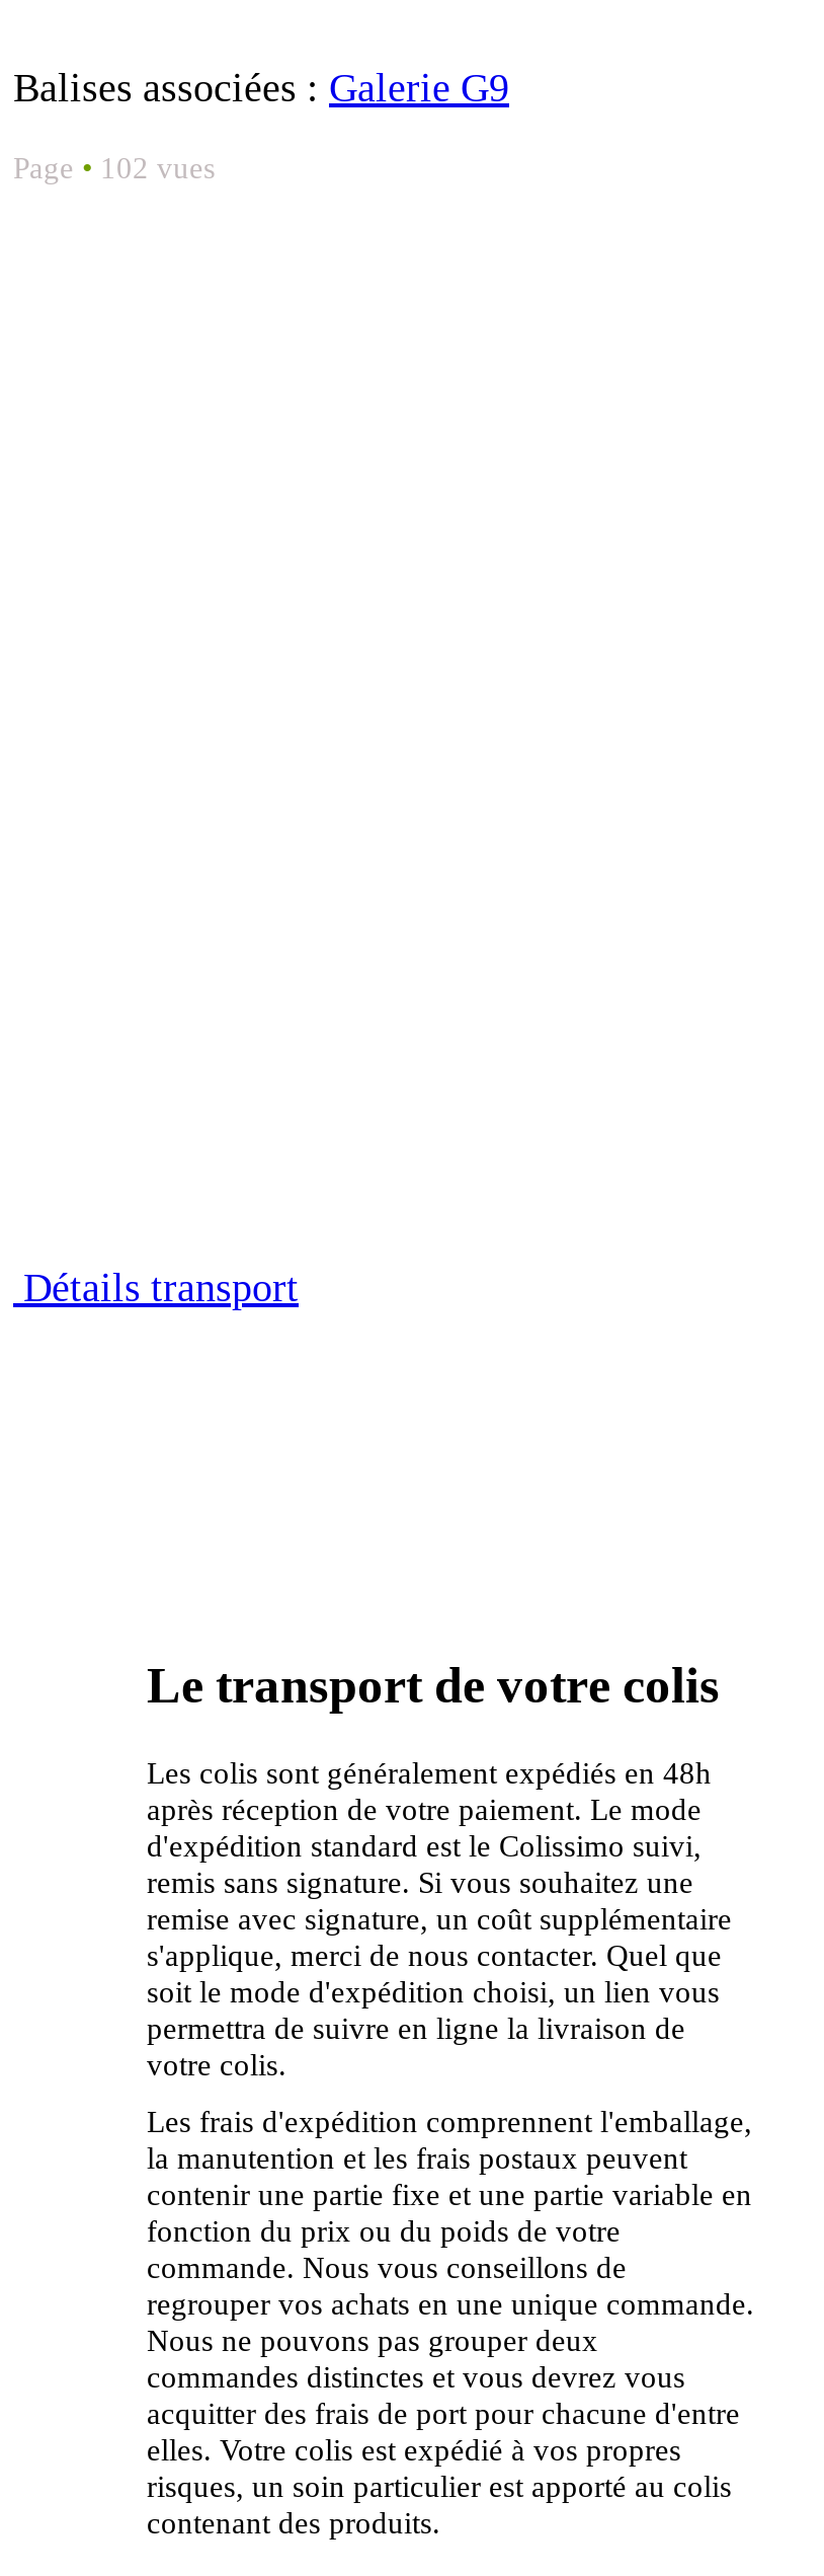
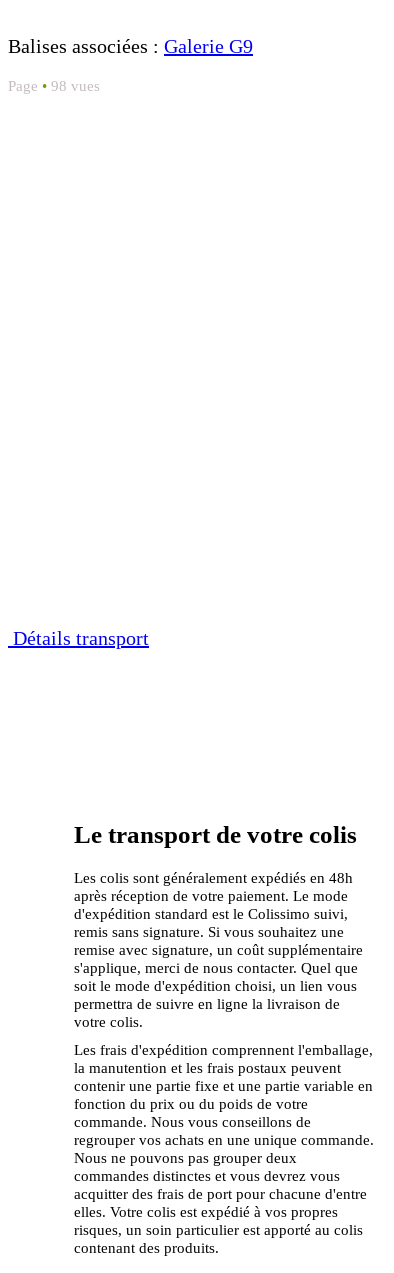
[13,153,216,185] Page • 102 vues -> [8,78,100,94] Page • 98 vues

